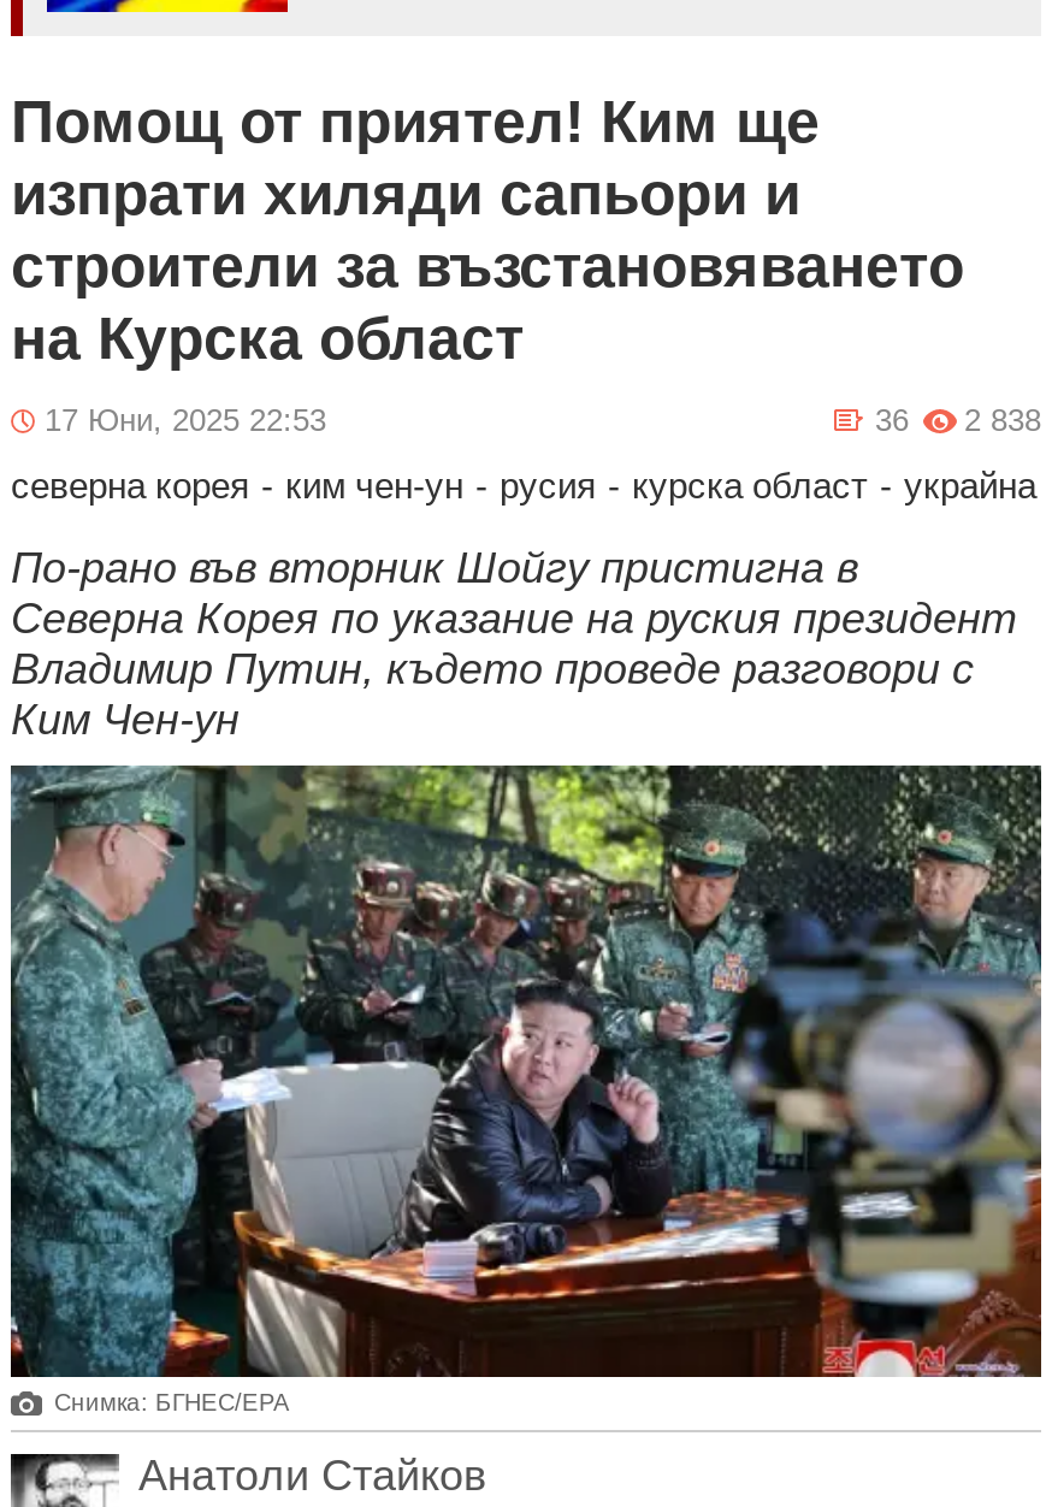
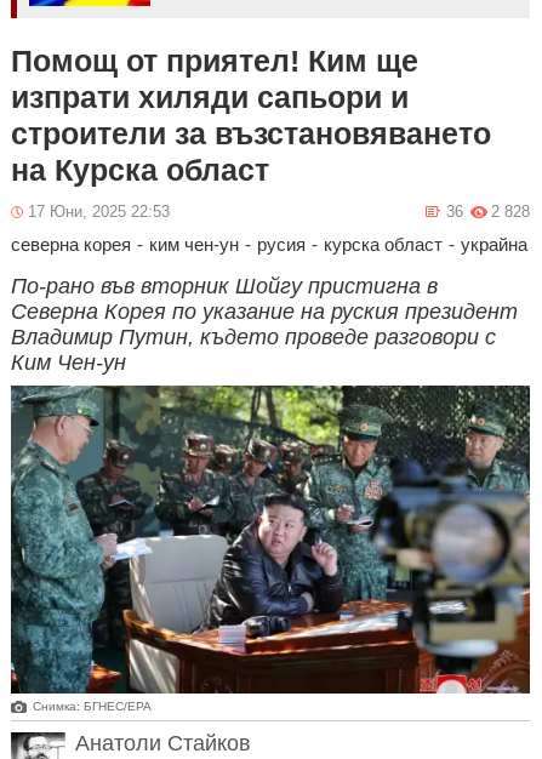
[875,402,1041,438] 36 2 838 -> [446,202,530,221] 36 2 828

